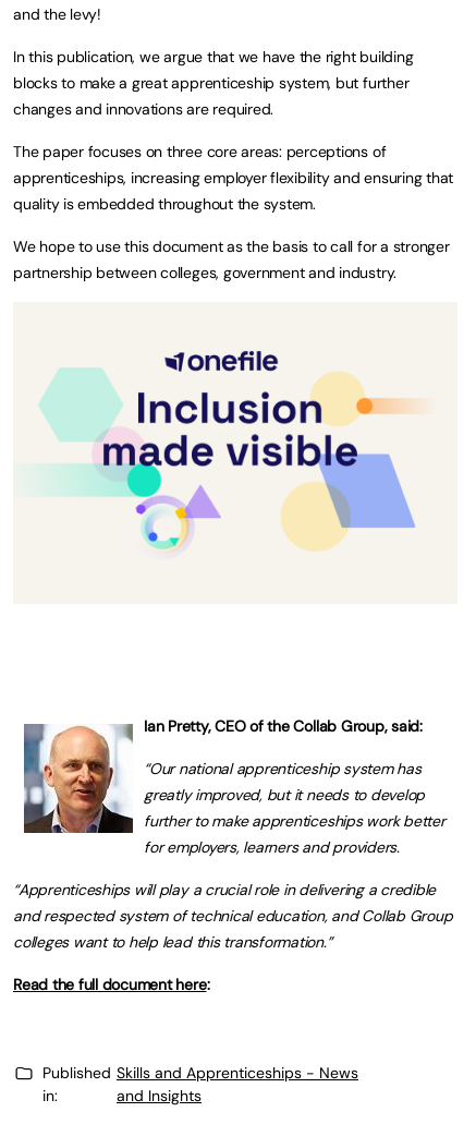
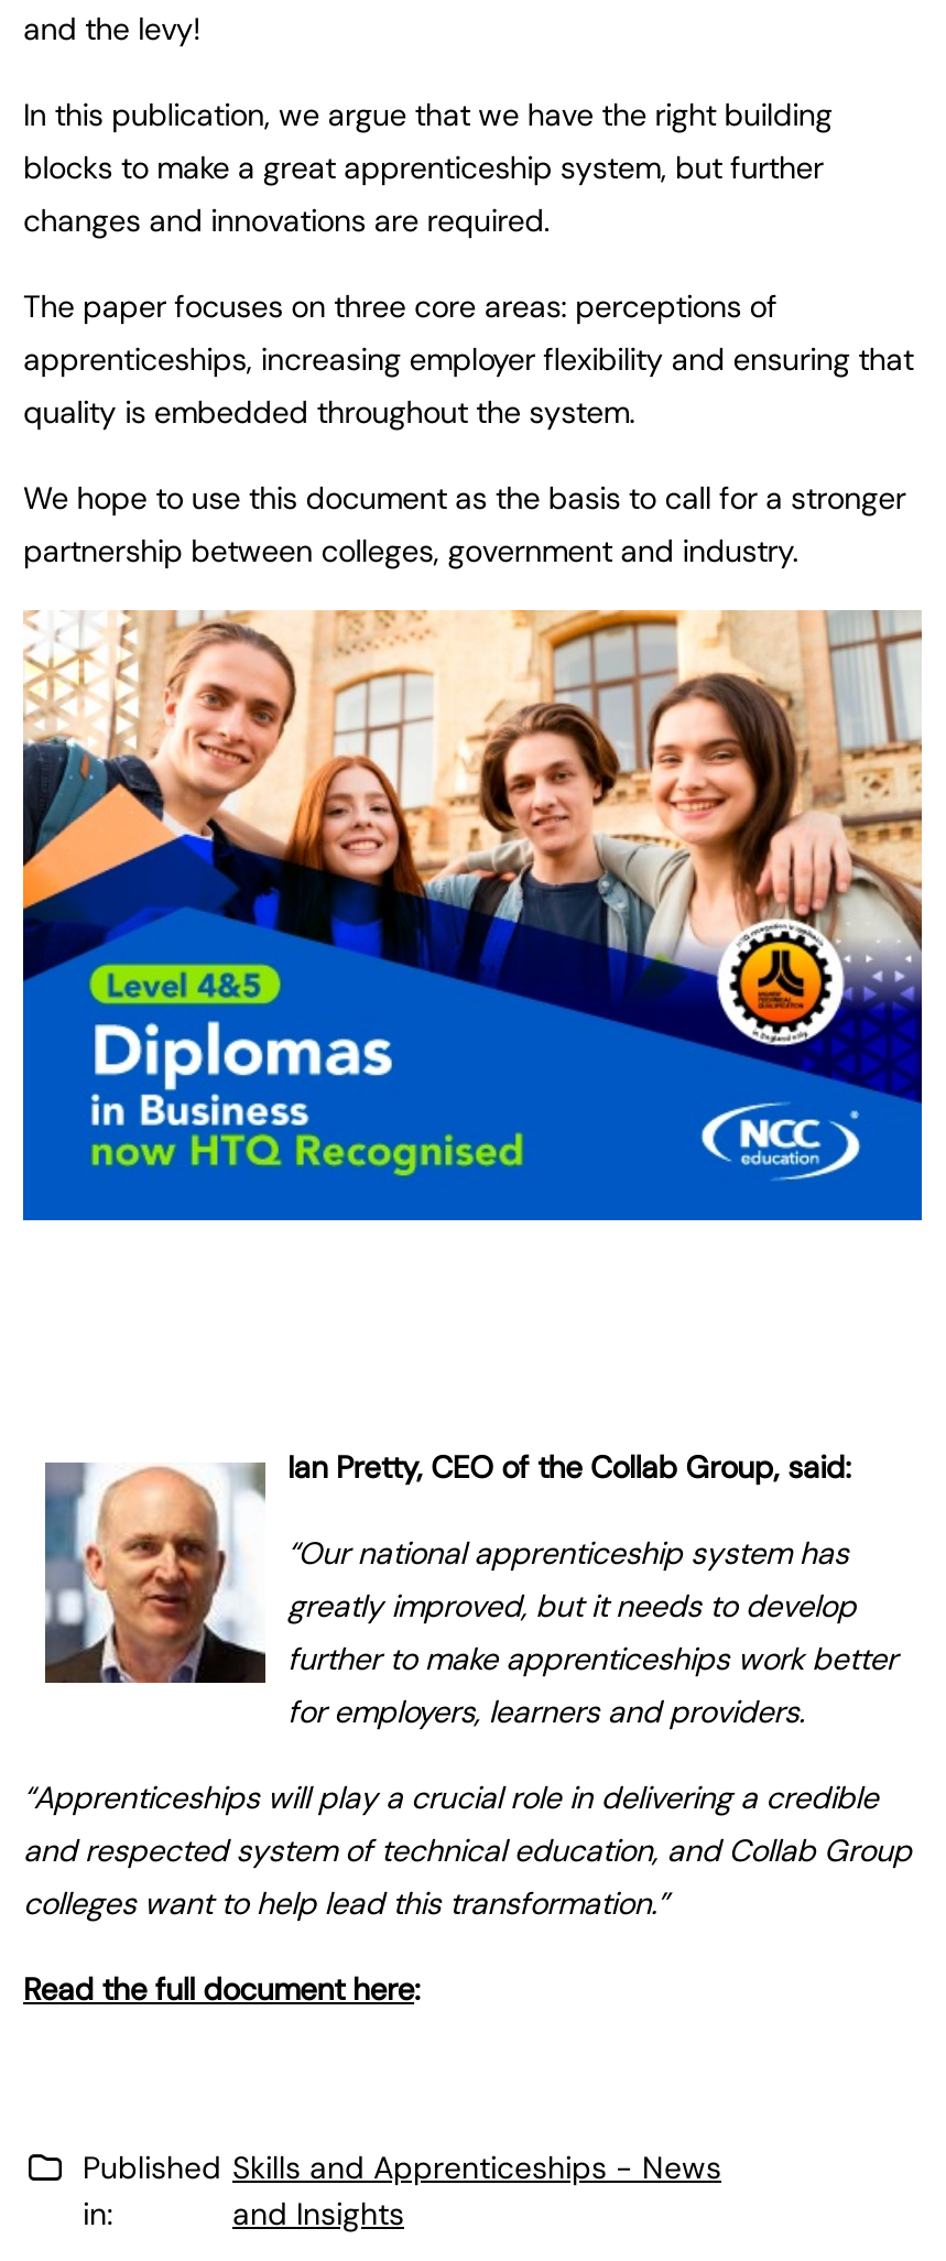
[13,302,457,604] [image] -> [21,608,924,1222] [image]

